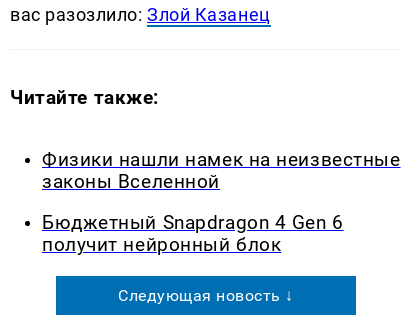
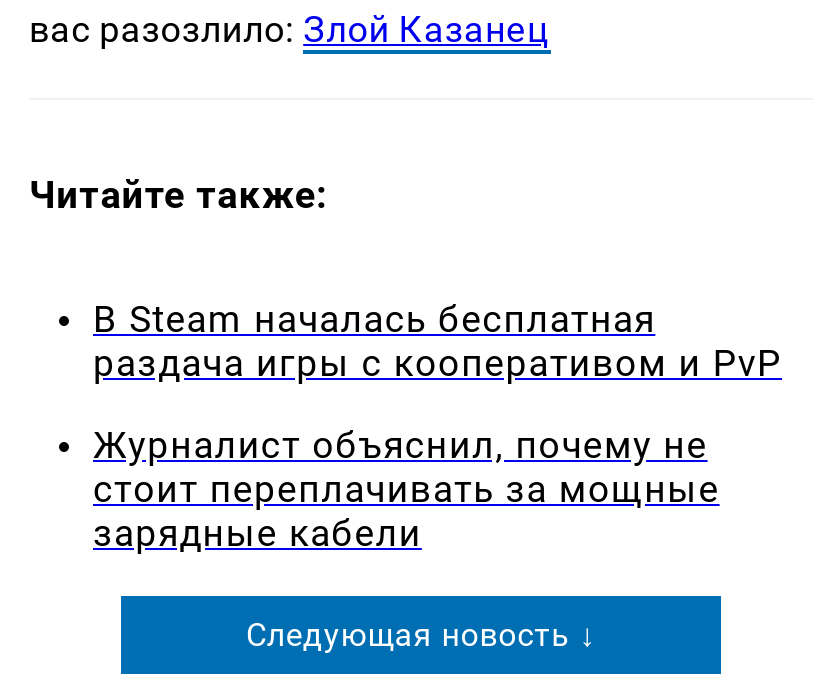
[42,149,400,193] Физики нашли намек на неизвестные | законы Вселенной -> [93,298,782,386] В Steam началась бесплатная | раздача игры с кооперативом и PvP
[42,212,344,256] Бюджетный Snapdragon 4 Gen 6 | получит нейронный блок -> [93,424,720,556] Журналист объяснил, почему не | стоит переплачивать за мощные | зарядные кабели

